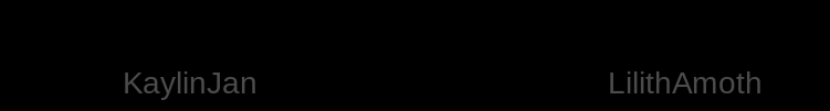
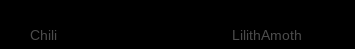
[123,65,258,100] KaylinJan -> [29,27,56,43] Chili

